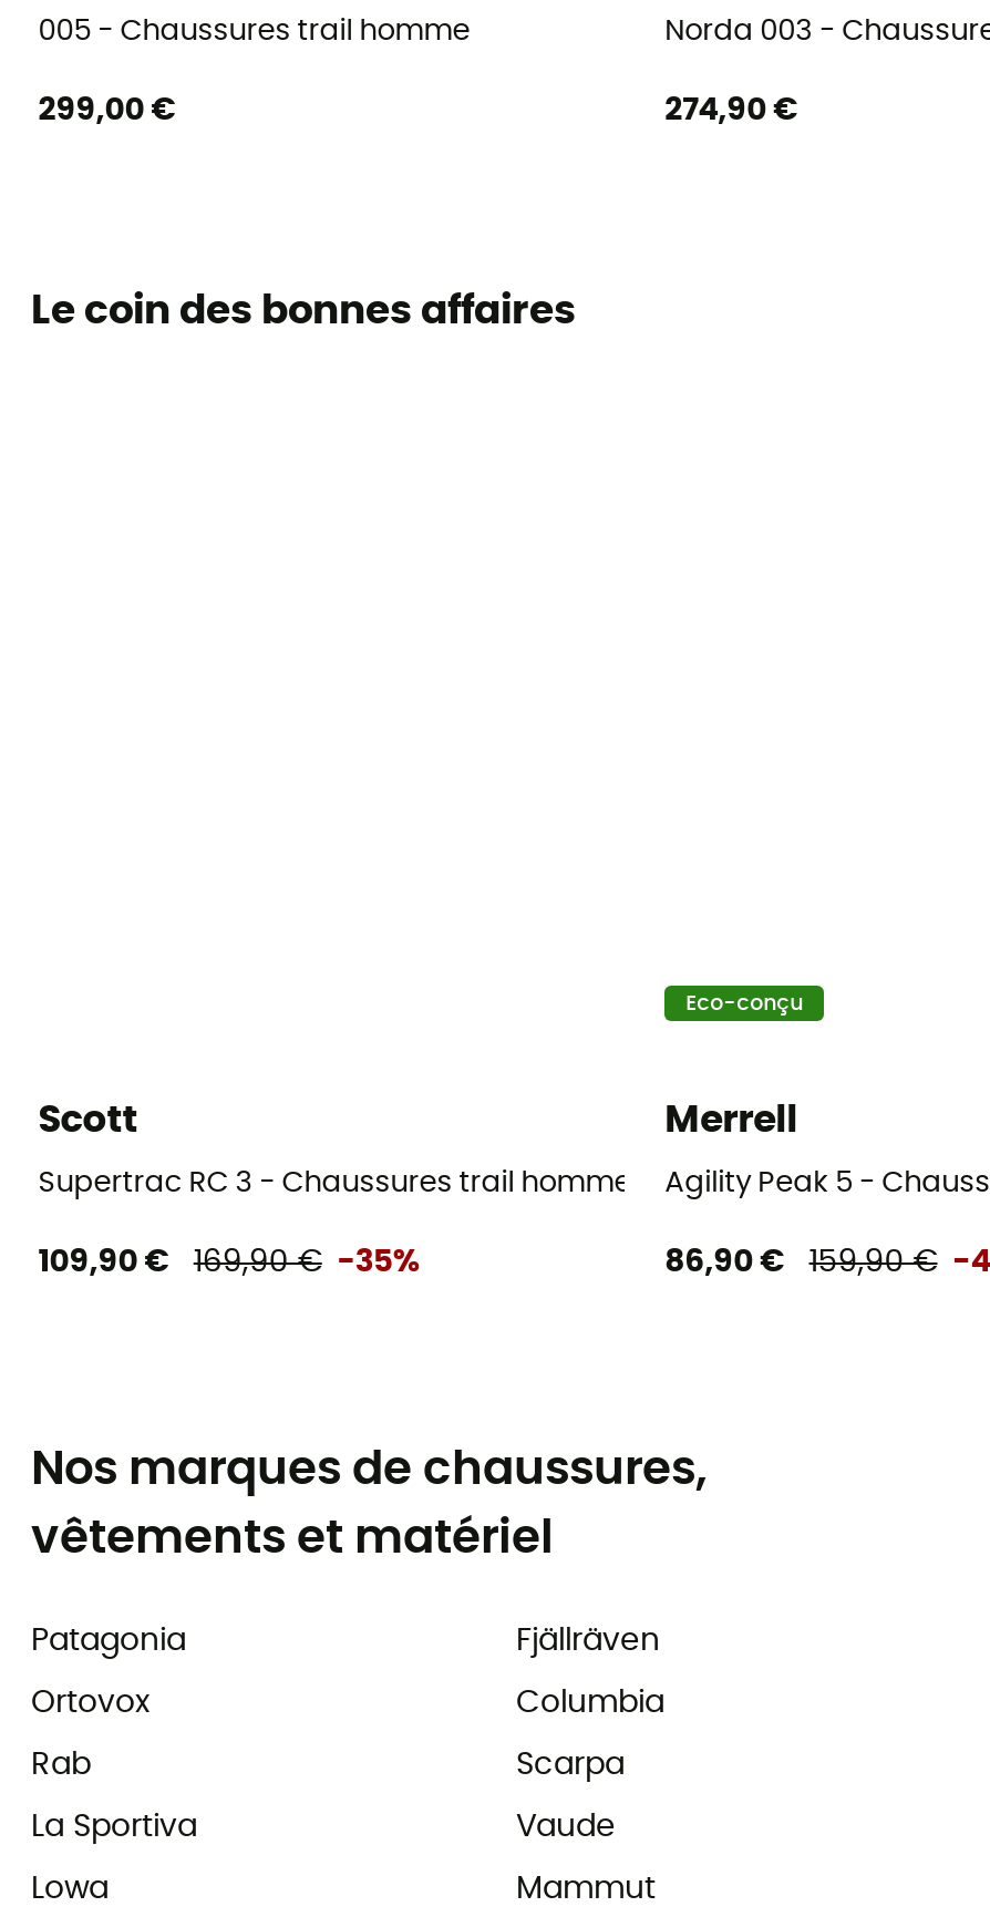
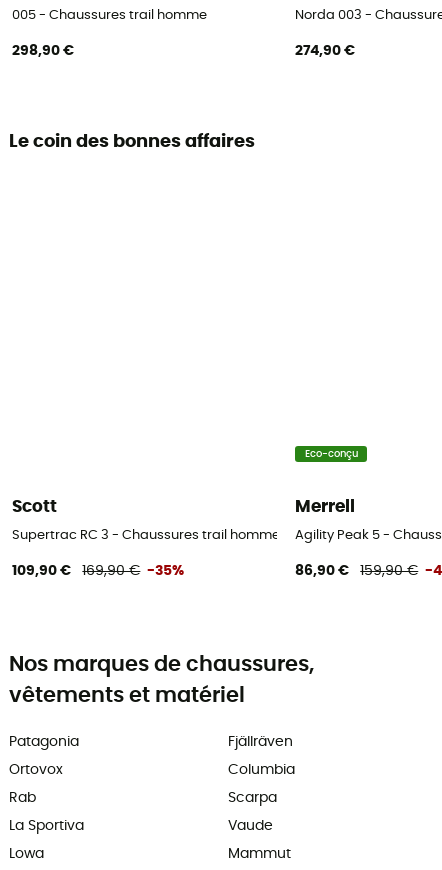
[38,95,175,126] 299,00 € -> [12,44,74,58] 298,90 €

